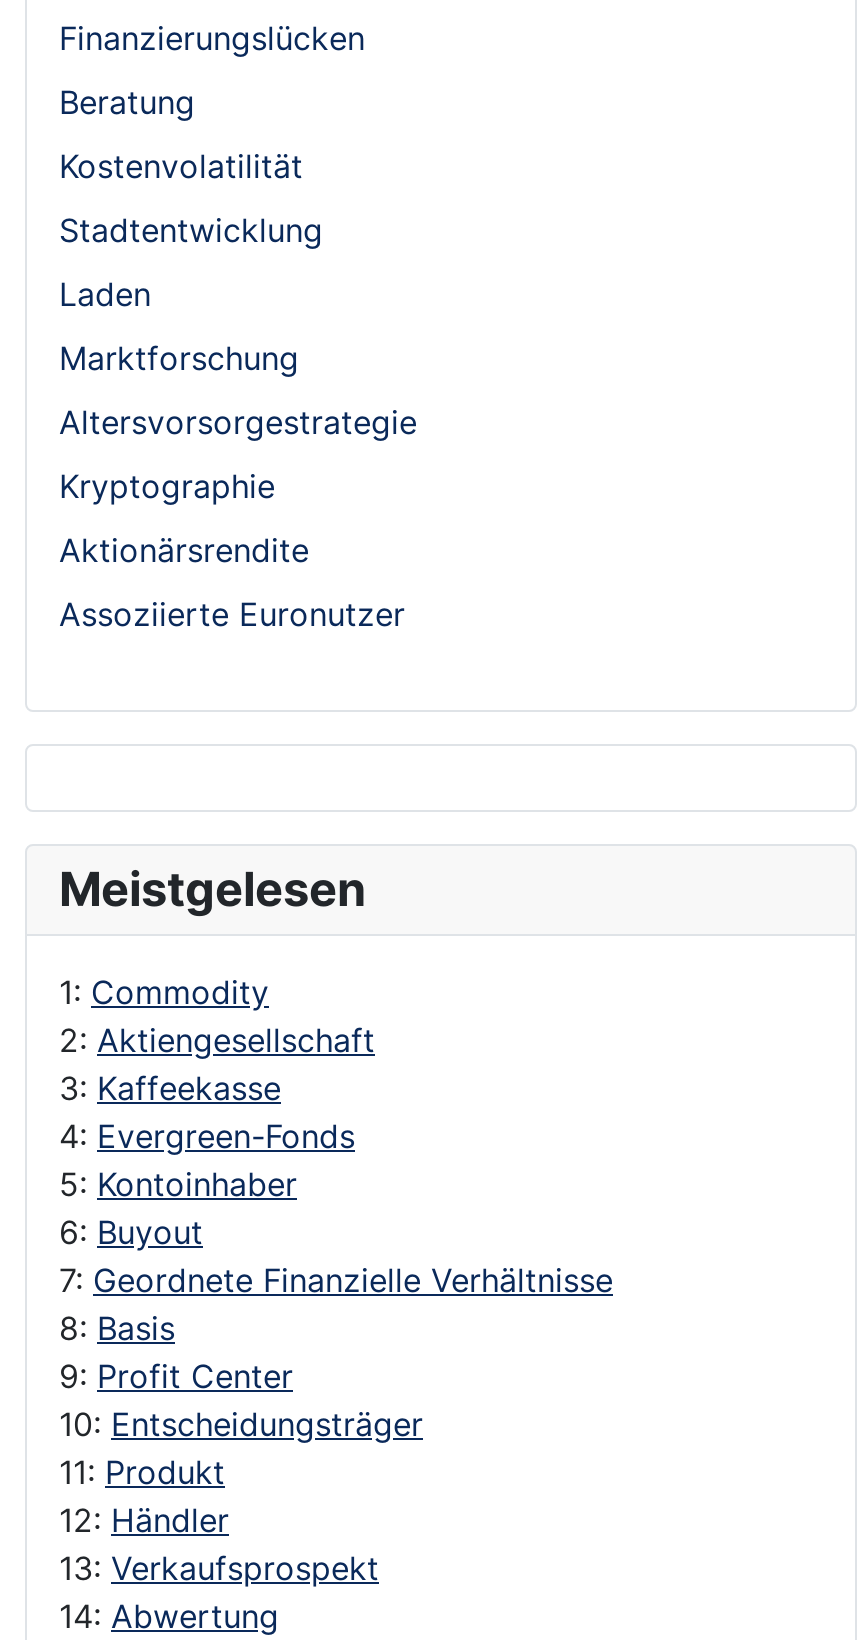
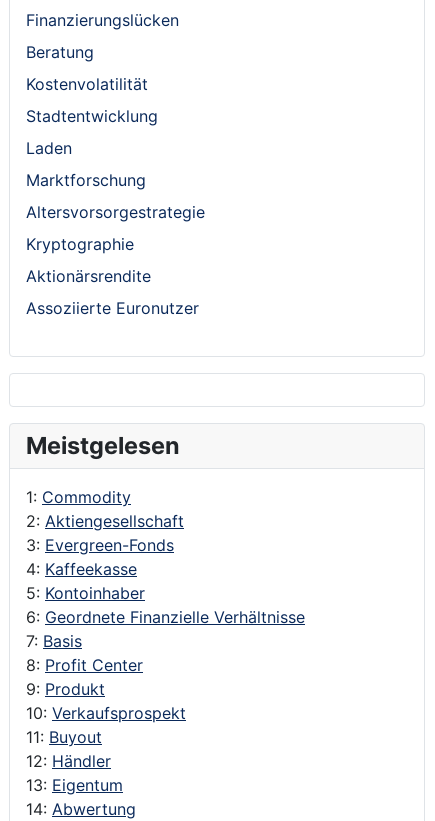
[59,1067,355,1155] 3: Kaffeekasse | 4: Evergreen-Fonds -> [26,534,174,578] 3: Evergreen-Fonds | 4: Kaffeekasse
[59,1211,613,1491] 6: Buyout | 7: Geordnete Finanzielle Verhältnisse | 8: Basis | 9: Profit Center | 10: Entscheidungsträger | 11: Produkt -> [26,606,305,746] 6: Geordnete Finanzielle Verhältnisse | 7: Basis | 8: Profit Center | 9: Produkt | 10: Verkaufsprospekt | 11: Buyout
[59,1547,379,1587] 13: Verkaufsprospekt -> [26,774,123,794] 13: Eigentum

